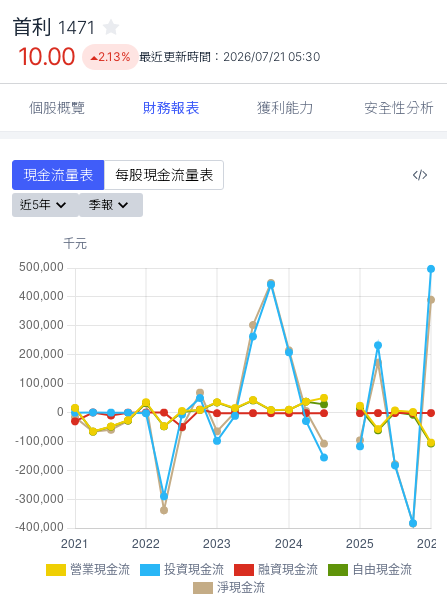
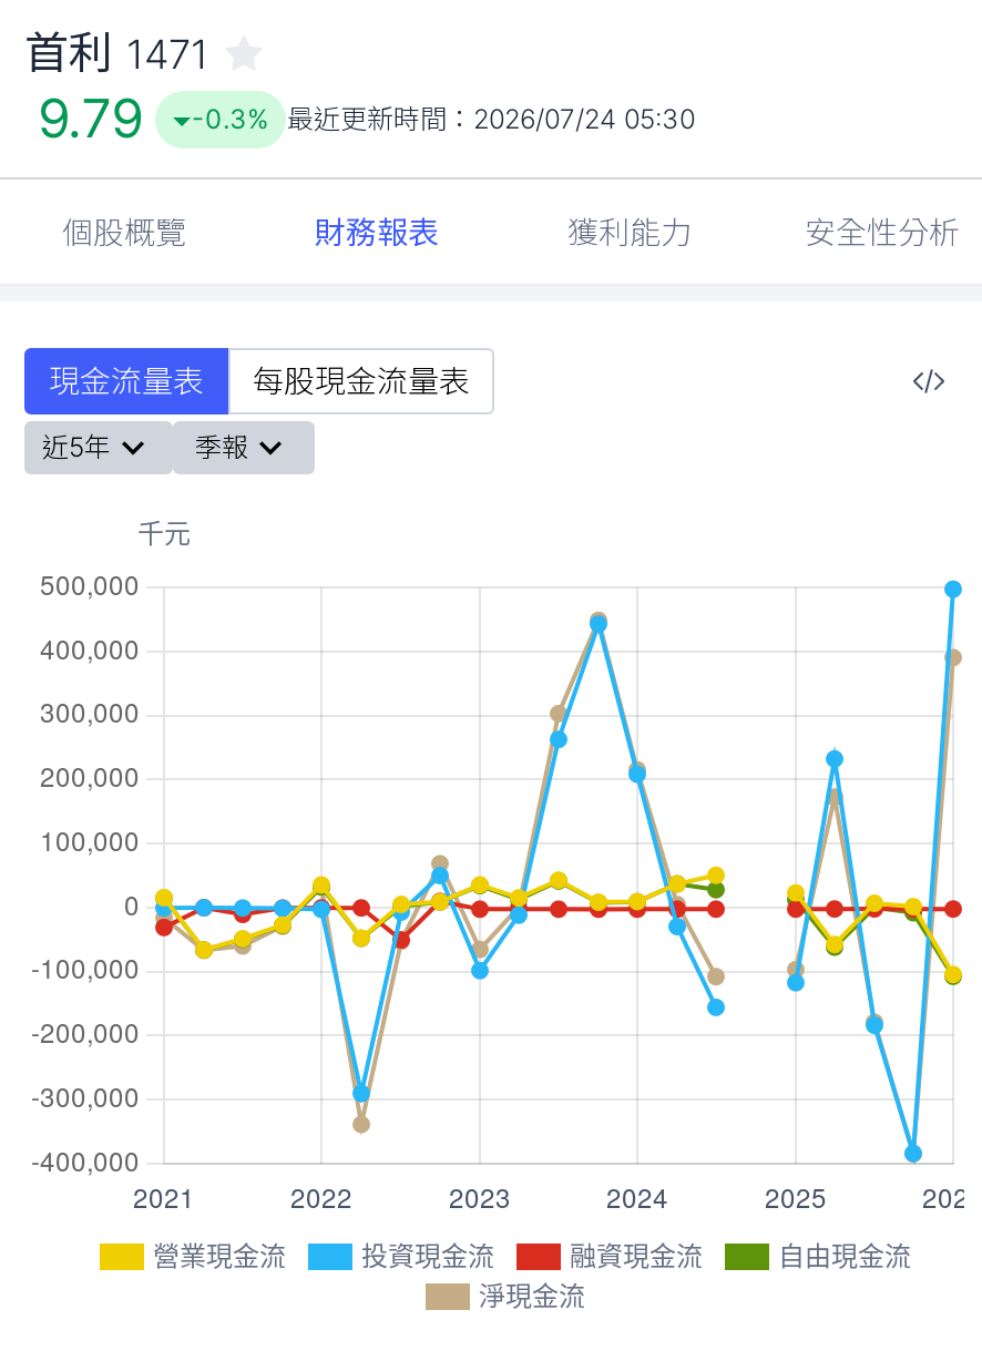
[18,42,76,71] 10.00 -> [38,86,143,151] 9.79
[98,49,320,64] 2.13% 最近更新時間：2026/07/21 05:30 -> [192,102,695,135] -0.3% 最近更新時間：2026/07/24 05:30

